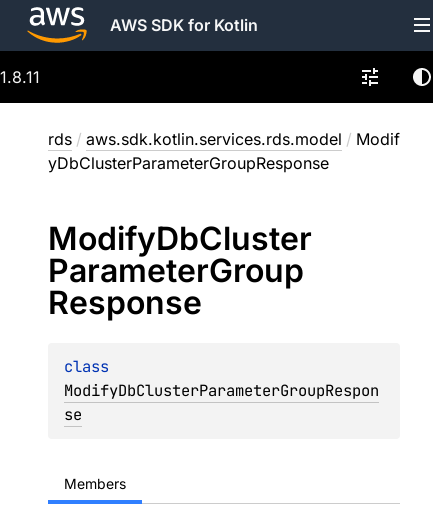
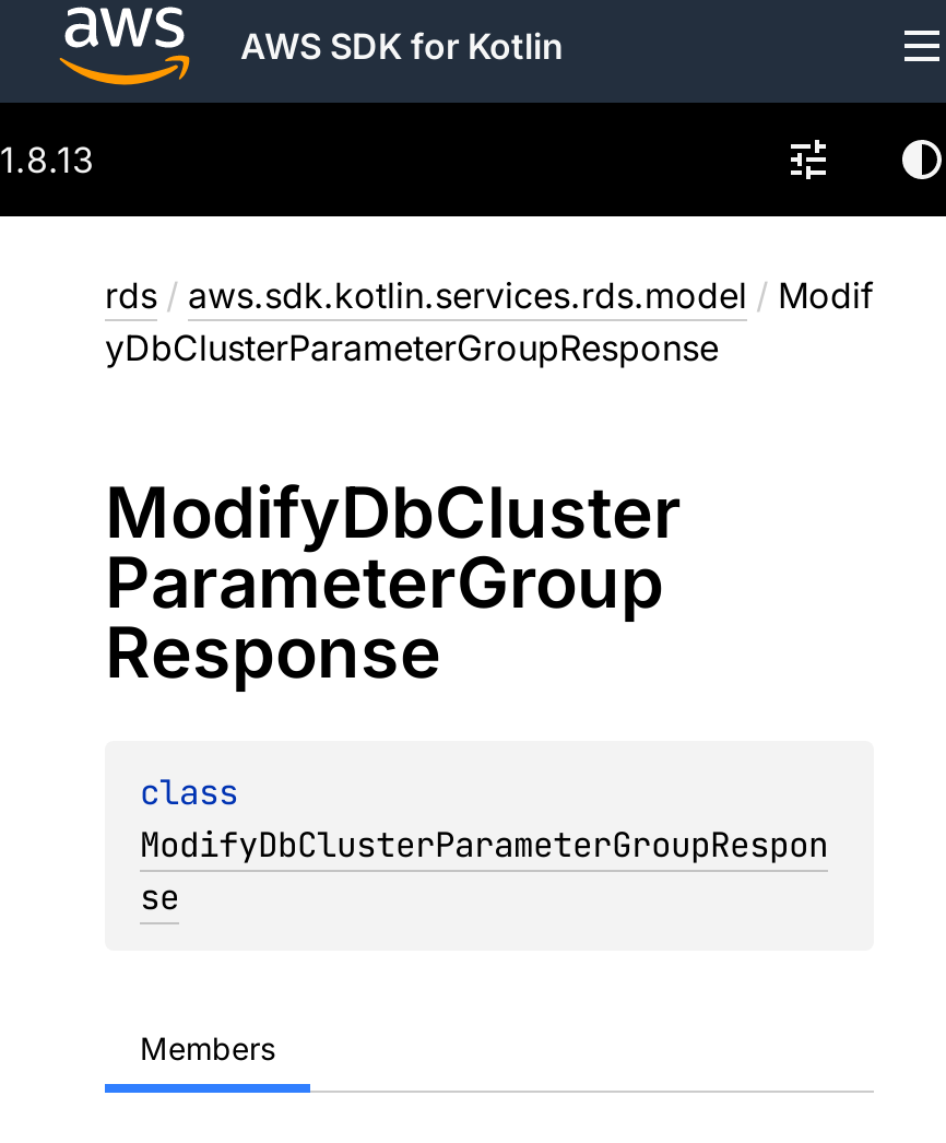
[0,67,40,87] 1.8.11 -> [0,138,94,181] 1.8.13

